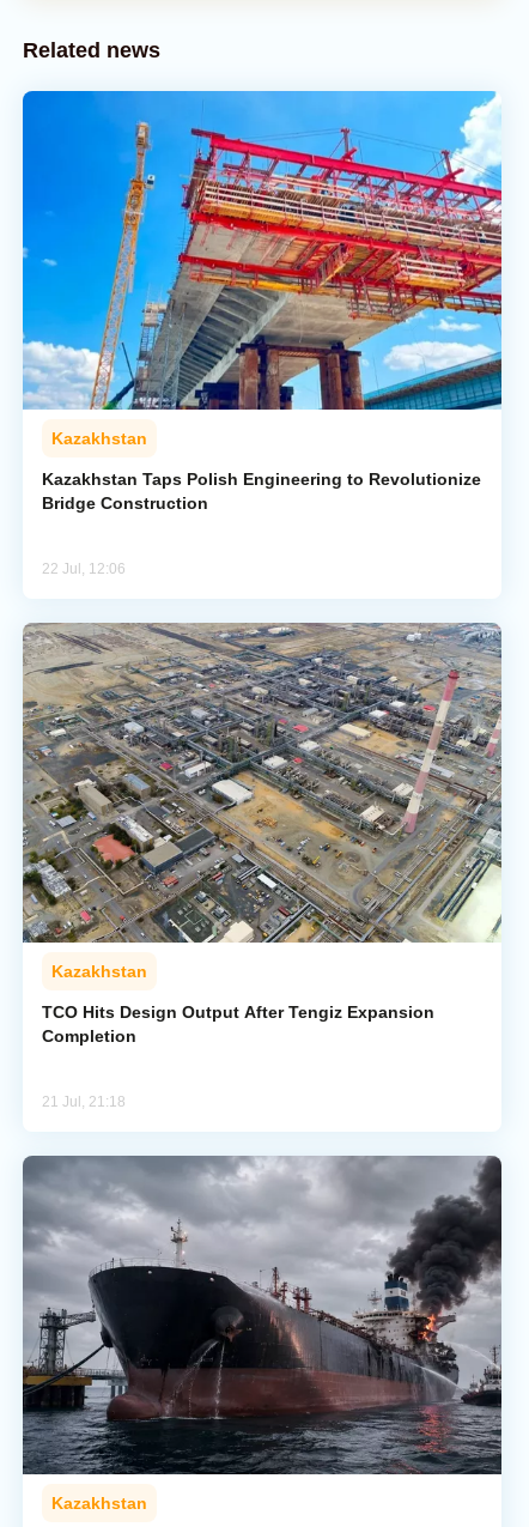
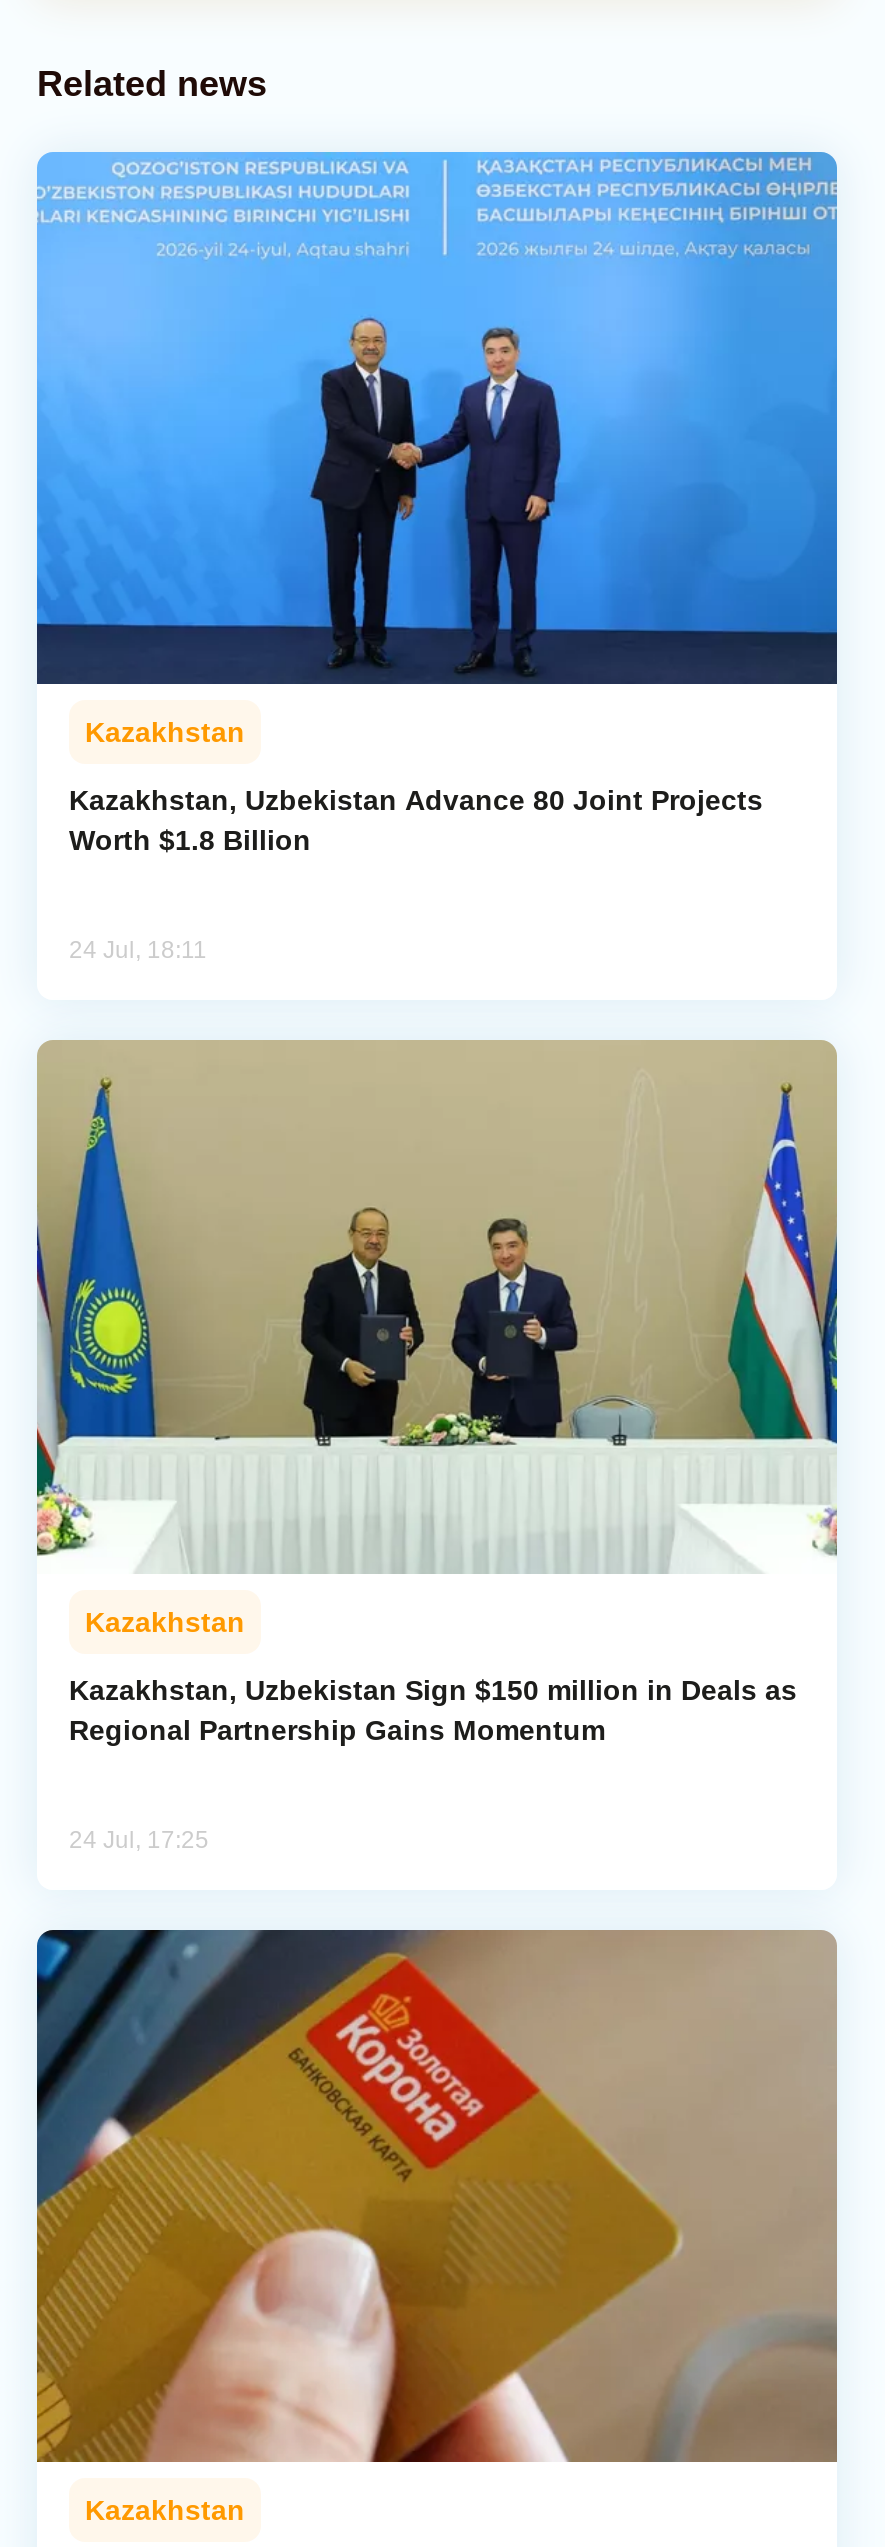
[23,91,503,411] [image] -> [35,152,839,686] [image]
[42,470,481,513] Kazakhstan Taps Polish Engineering to Revolutionize | Bridge Construction -> [69,784,763,856] Kazakhstan, Uzbekistan Advance 80 Joint Projects | Worth $1.8 Billion
[42,561,126,578] 22 Jul, 12:06 -> [69,936,207,964] 24 Jul, 18:11
[22,623,503,944] [image] -> [35,1040,839,1574] [image]
[42,1002,434,1045] TCO Hits Design Output After Tengiz Expansion | Completion -> [69,1673,797,1745] Kazakhstan, Uzbekistan Sign $150 million in Deals as | Regional Partnership Gains Momentum
[42,1093,126,1110] 21 Jul, 21:18 -> [69,1825,209,1853] 24 Jul, 17:25
[22,1156,503,1476] [image] -> [35,1930,839,2464] [image]

